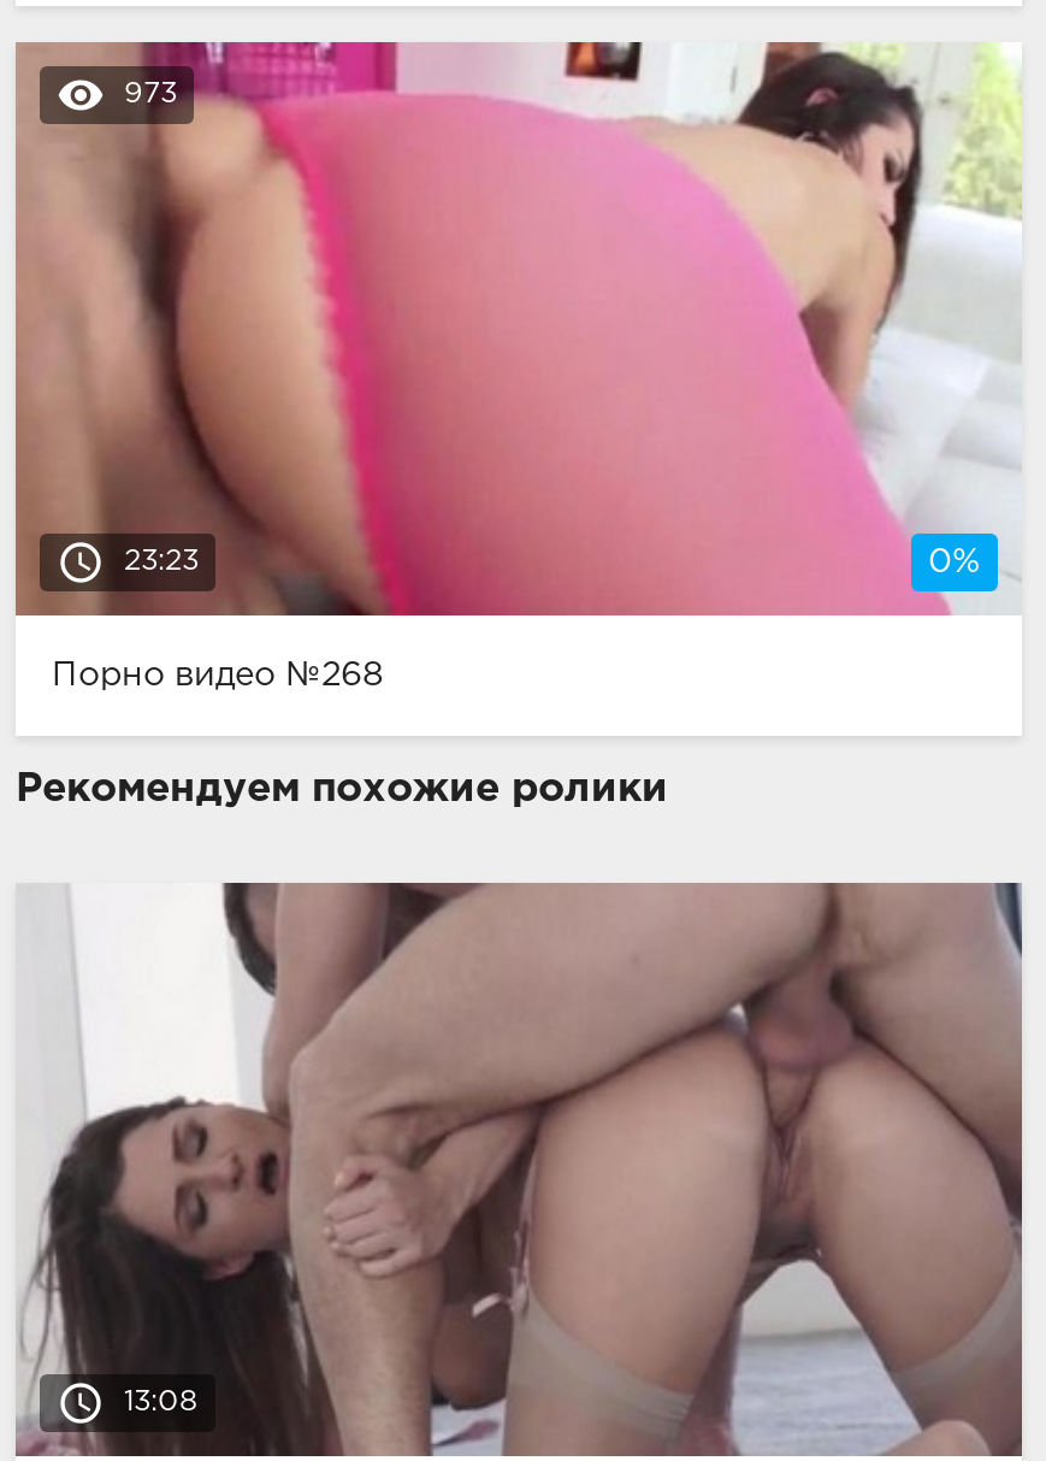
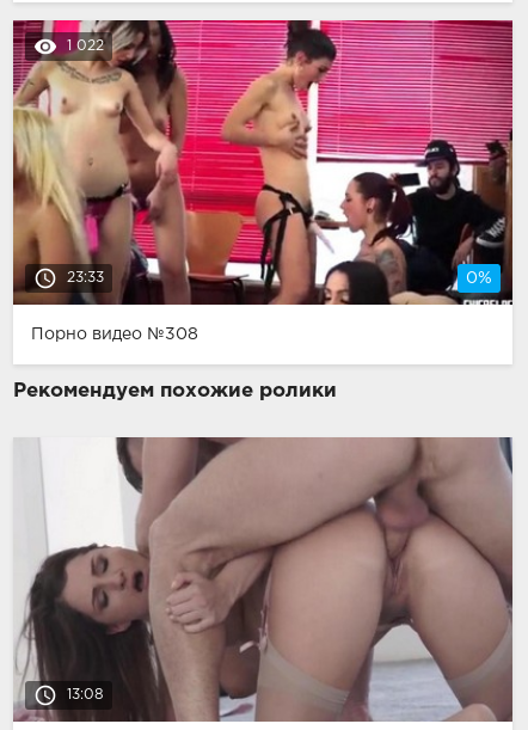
[13,40,1022,618] [image] | 973 -> [12,19,514,306] [image] | 1 022
[124,548,199,575] 23:23 -> [67,271,104,284] 23:33
[52,661,384,690] Порно видео №268 -> [31,327,198,342] Порно видео №308

